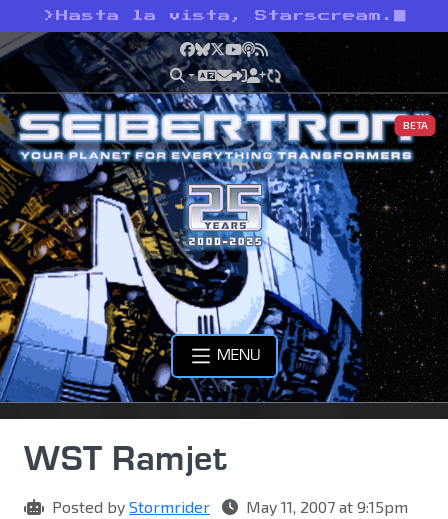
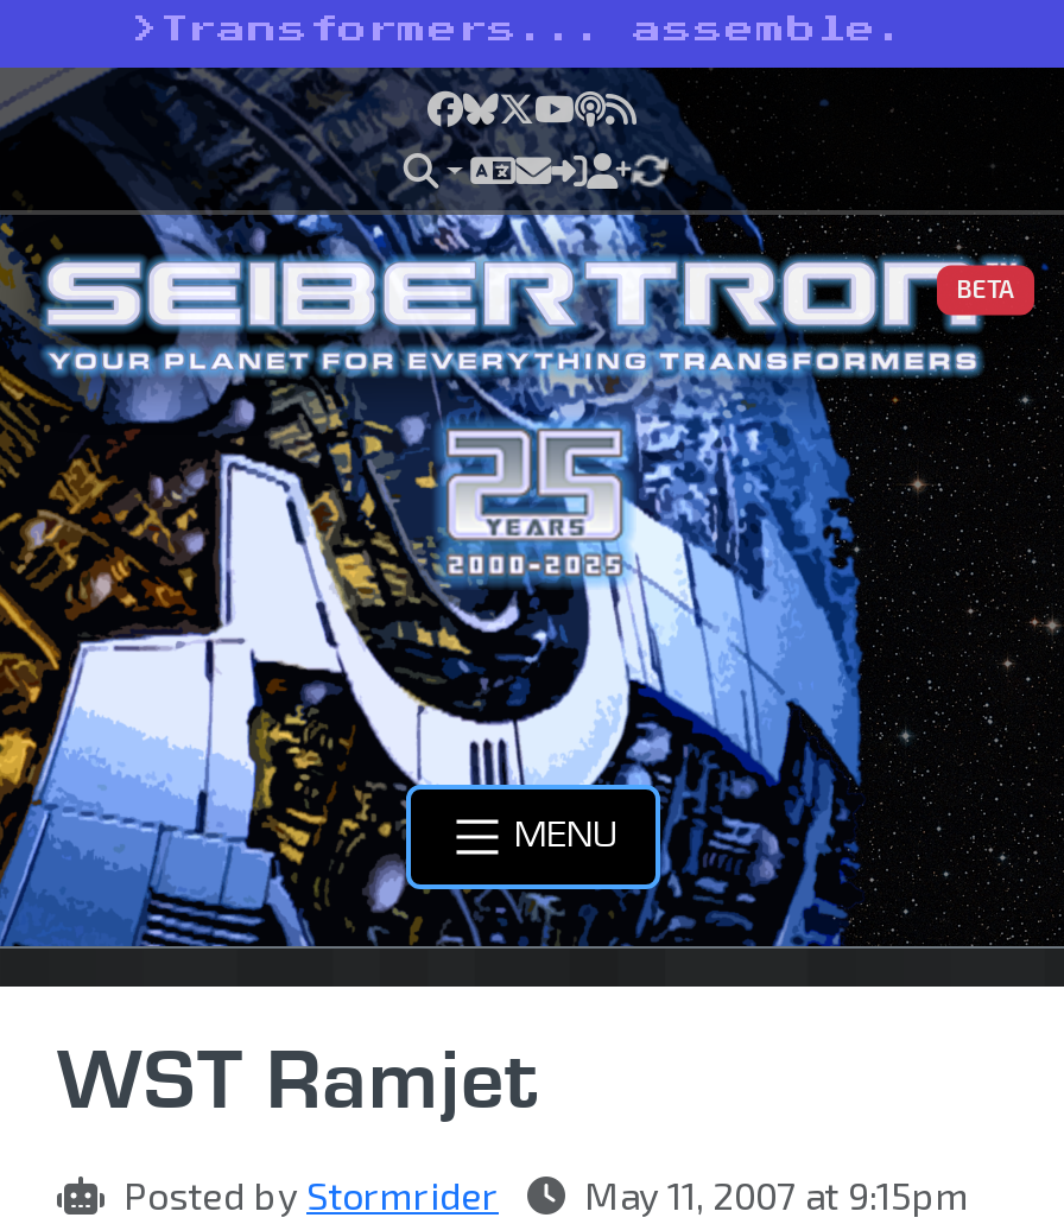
[43,10,393,22] > Hasta la vista, Starscream. -> [132,15,906,44] > Transformers... assemble.

